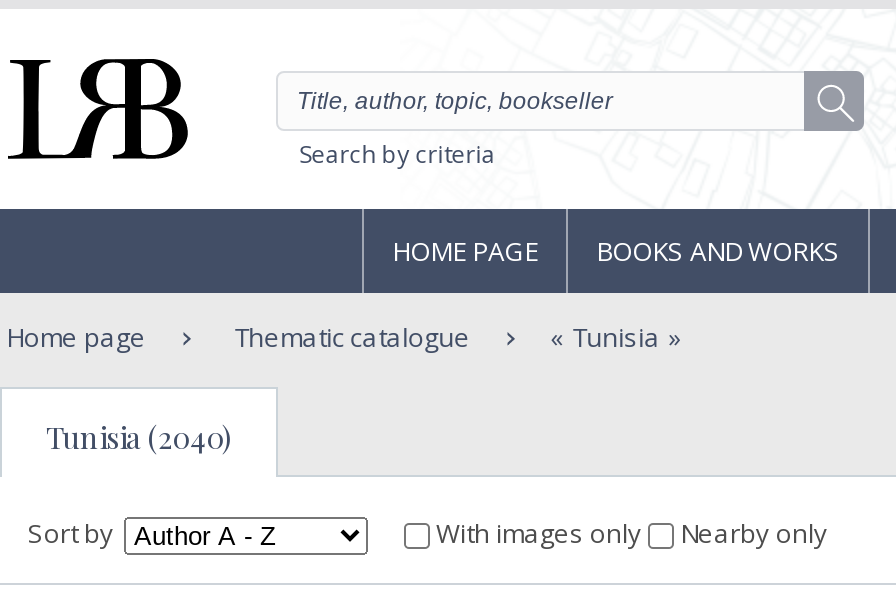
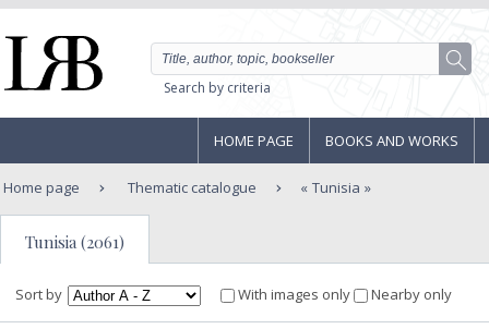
[46,417,232,457] Tunisia (2040) -> [25,231,124,253] Tunisia (2061)

